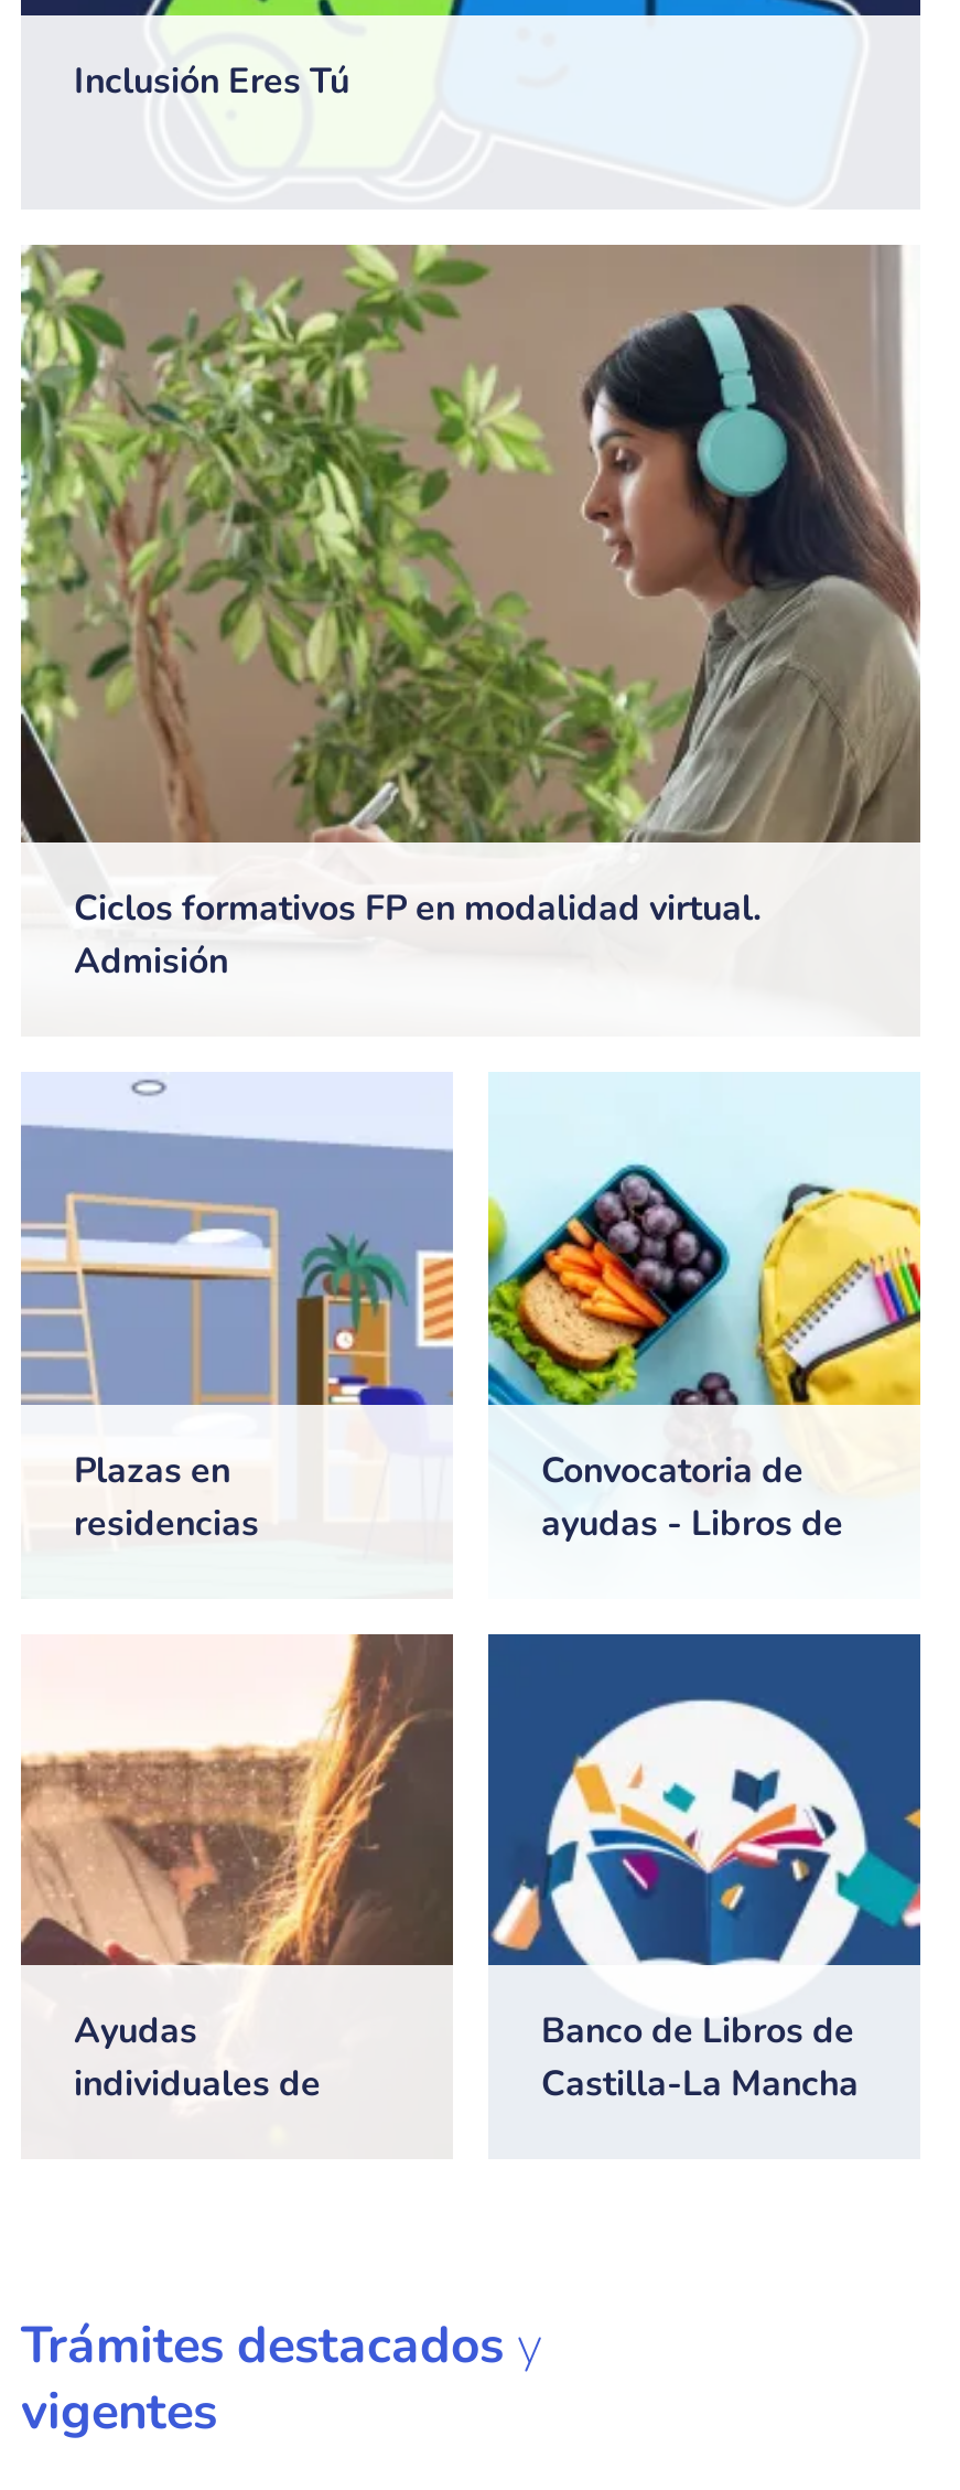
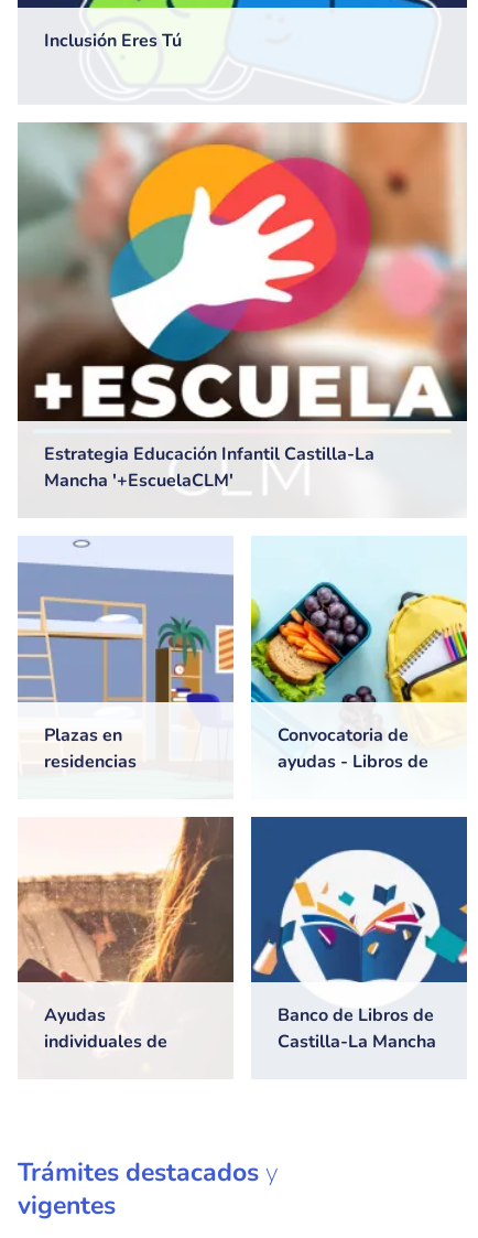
[21,245,923,987] [image] | Ciclos formativos FP en modalidad virtual. | Admisión -> [17,122,468,493] [image] | Estrategia Educación Infantil Castilla-La | Mancha '+EscuelaCLM'

